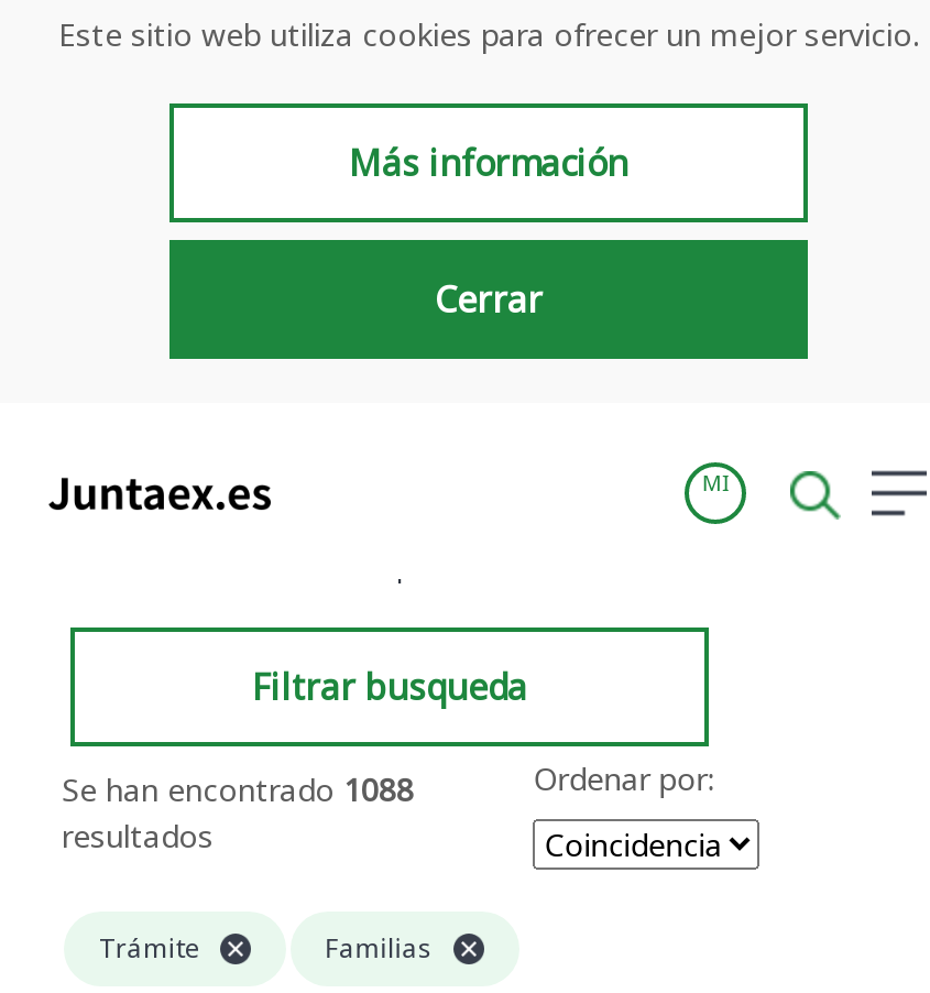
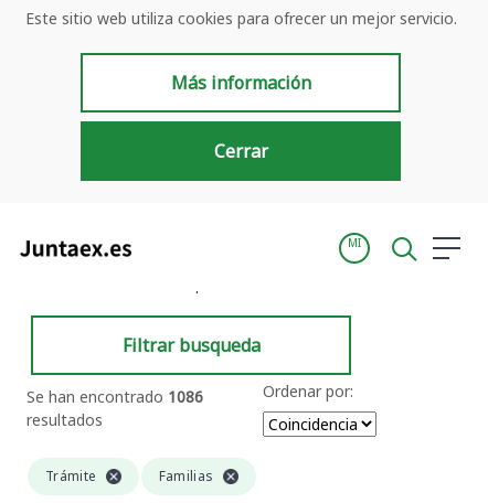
[62,768,414,810] Se han encontrado 1088 -> [26,386,203,407] Se han encontrado 1086

